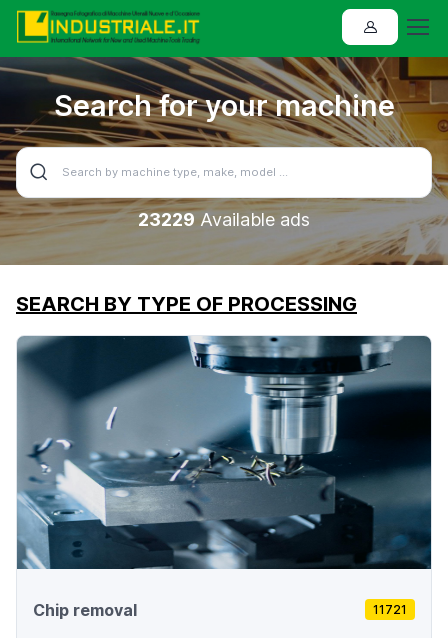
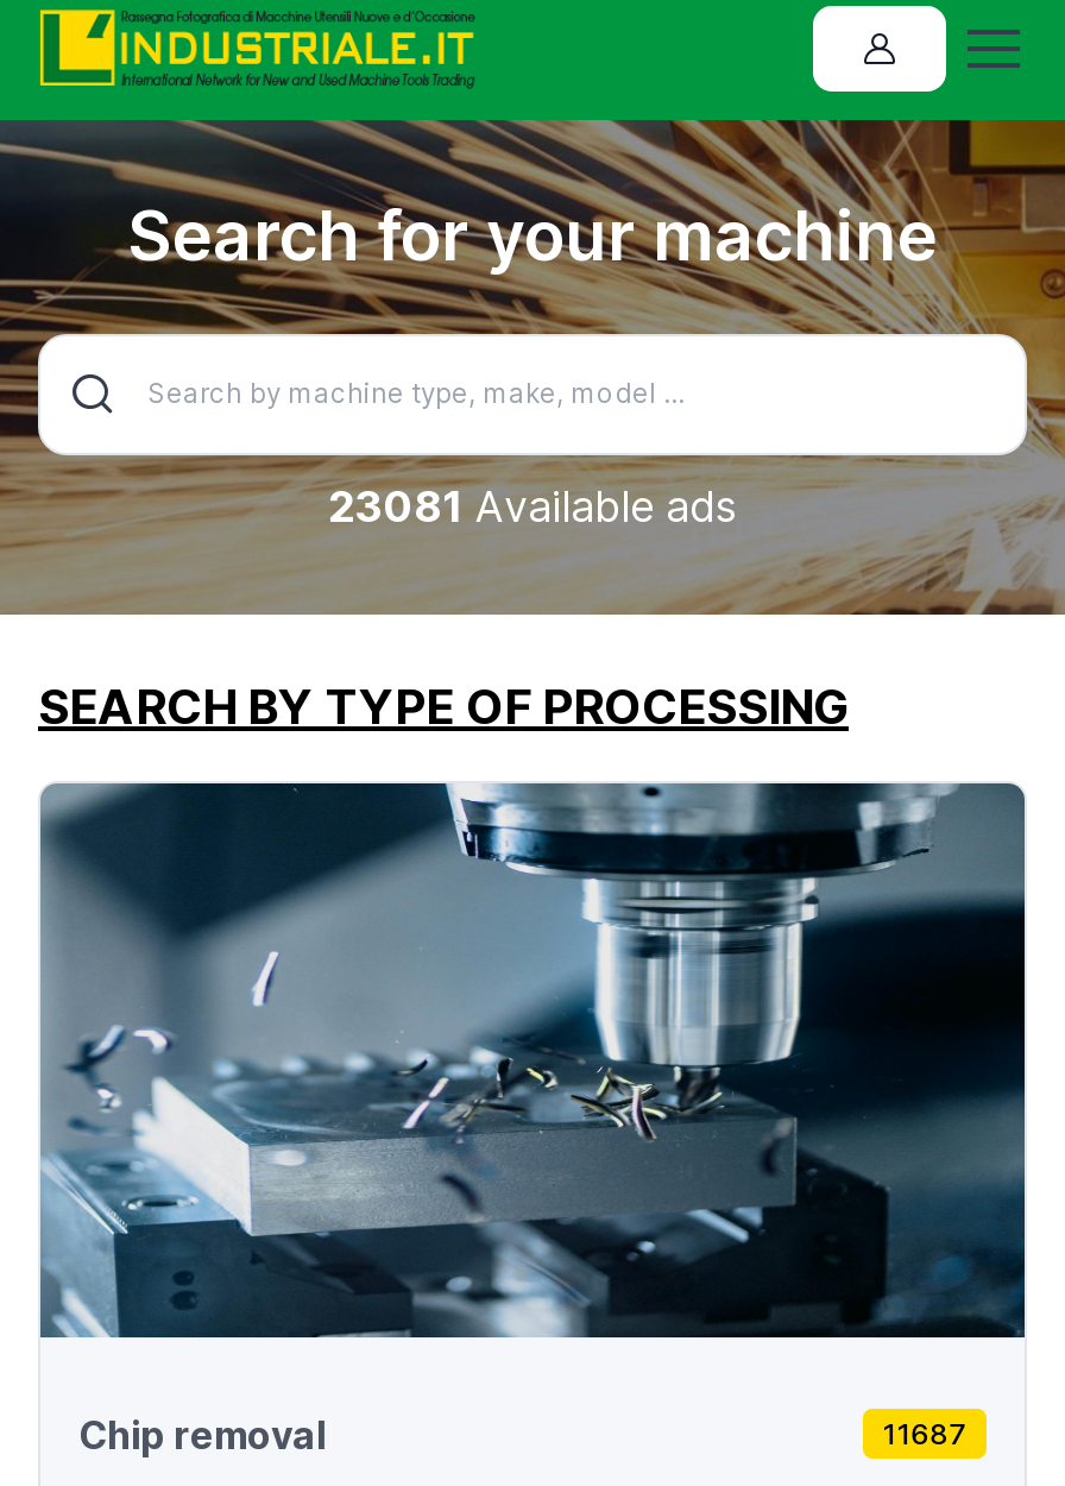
[138,209,310,230] 23229 Available ads -> [328,481,737,531] 23081 Available ads
[373,602,407,617] 11721 -> [882,1415,968,1451] 11687

